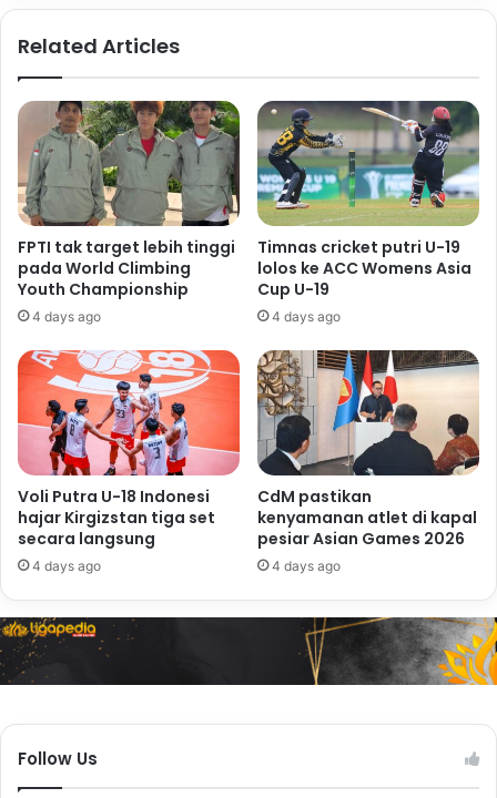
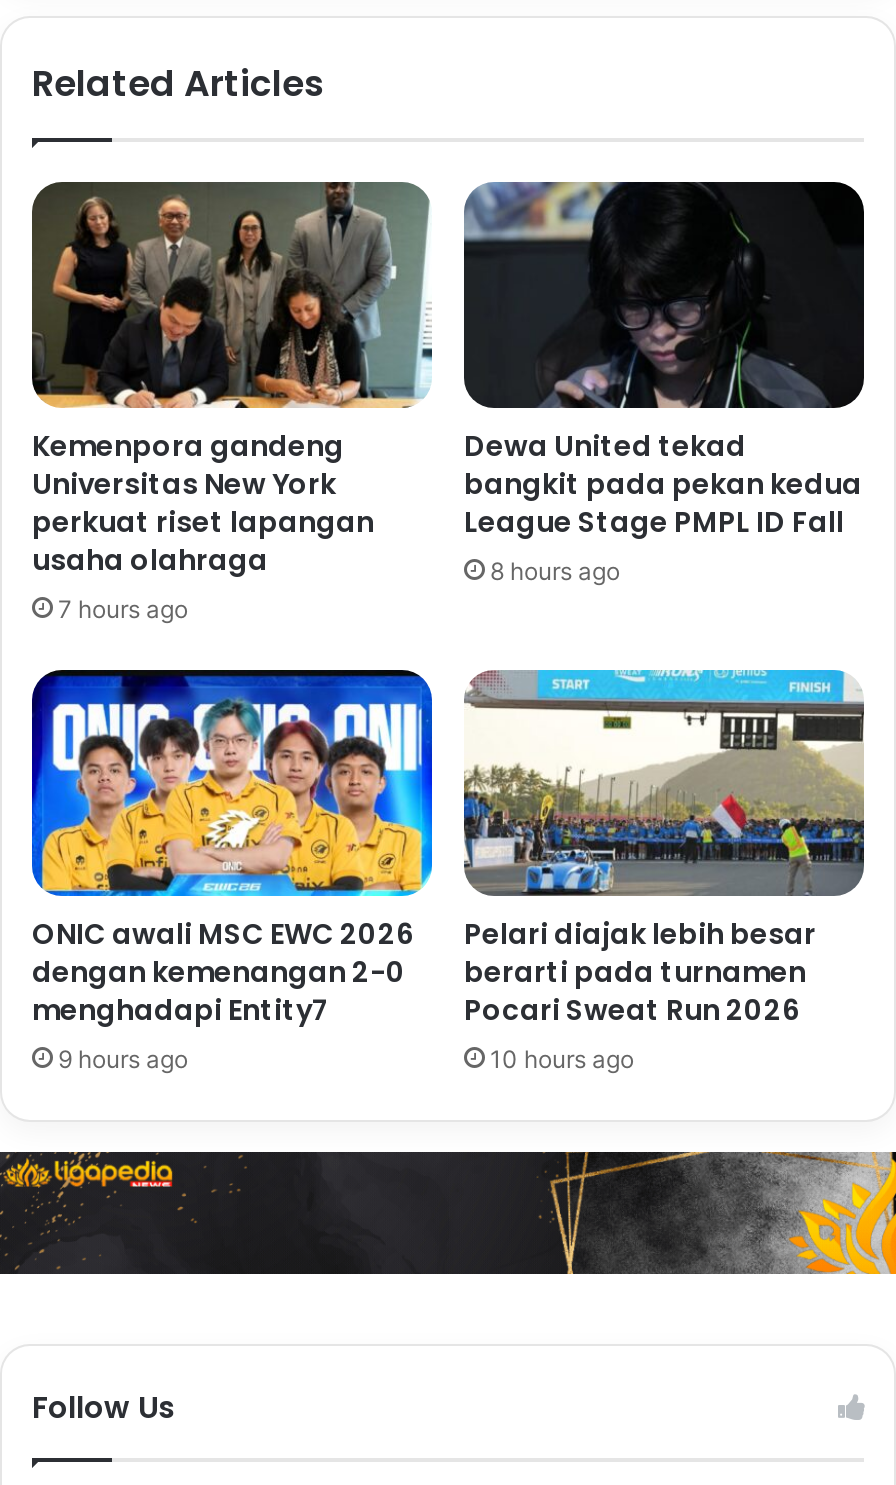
[18,100,241,325] [image] | FPTI tak target lebih tinggi | pada World Climbing | Youth Championship | 4 days ago -> [30,180,432,624] [image] | Kemenpora gandeng | Universitas New York | perkuat riset lapangan | usaha olahraga | 7 hours ago
[256,100,480,325] [image] | Timnas cricket putri U-19 | lolos ke ACC Womens Asia | Cup U-19 | 4 days ago -> [462,182,866,586] [image] | Dewa United tekad | bangkit pada pekan kedua | League Stage PMPL ID Fall | 8 hours ago
[17,349,241,574] [image] | Voli Putra U-18 Indonesi | hajar Kirgizstan tiga set | secara langsung | 4 days ago -> [30,668,434,1073] [image] | ONIC awali MSC EWC 2026 | dengan kemenangan 2-0 | menghadapi Entity7 | 9 hours ago
[256,349,479,574] [image] | CdM pastikan | kenyamanan atlet di kapal | pesiar Asian Games 2026 | 4 days ago -> [462,668,866,1073] [image] | Pelari diajak lebih besar | berarti pada turnamen | Pocari Sweat Run 2026 | 10 hours ago

